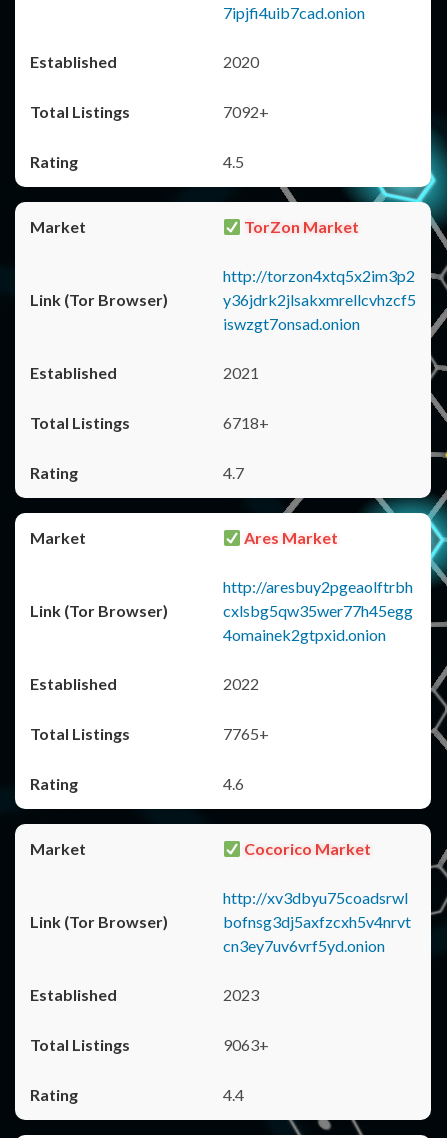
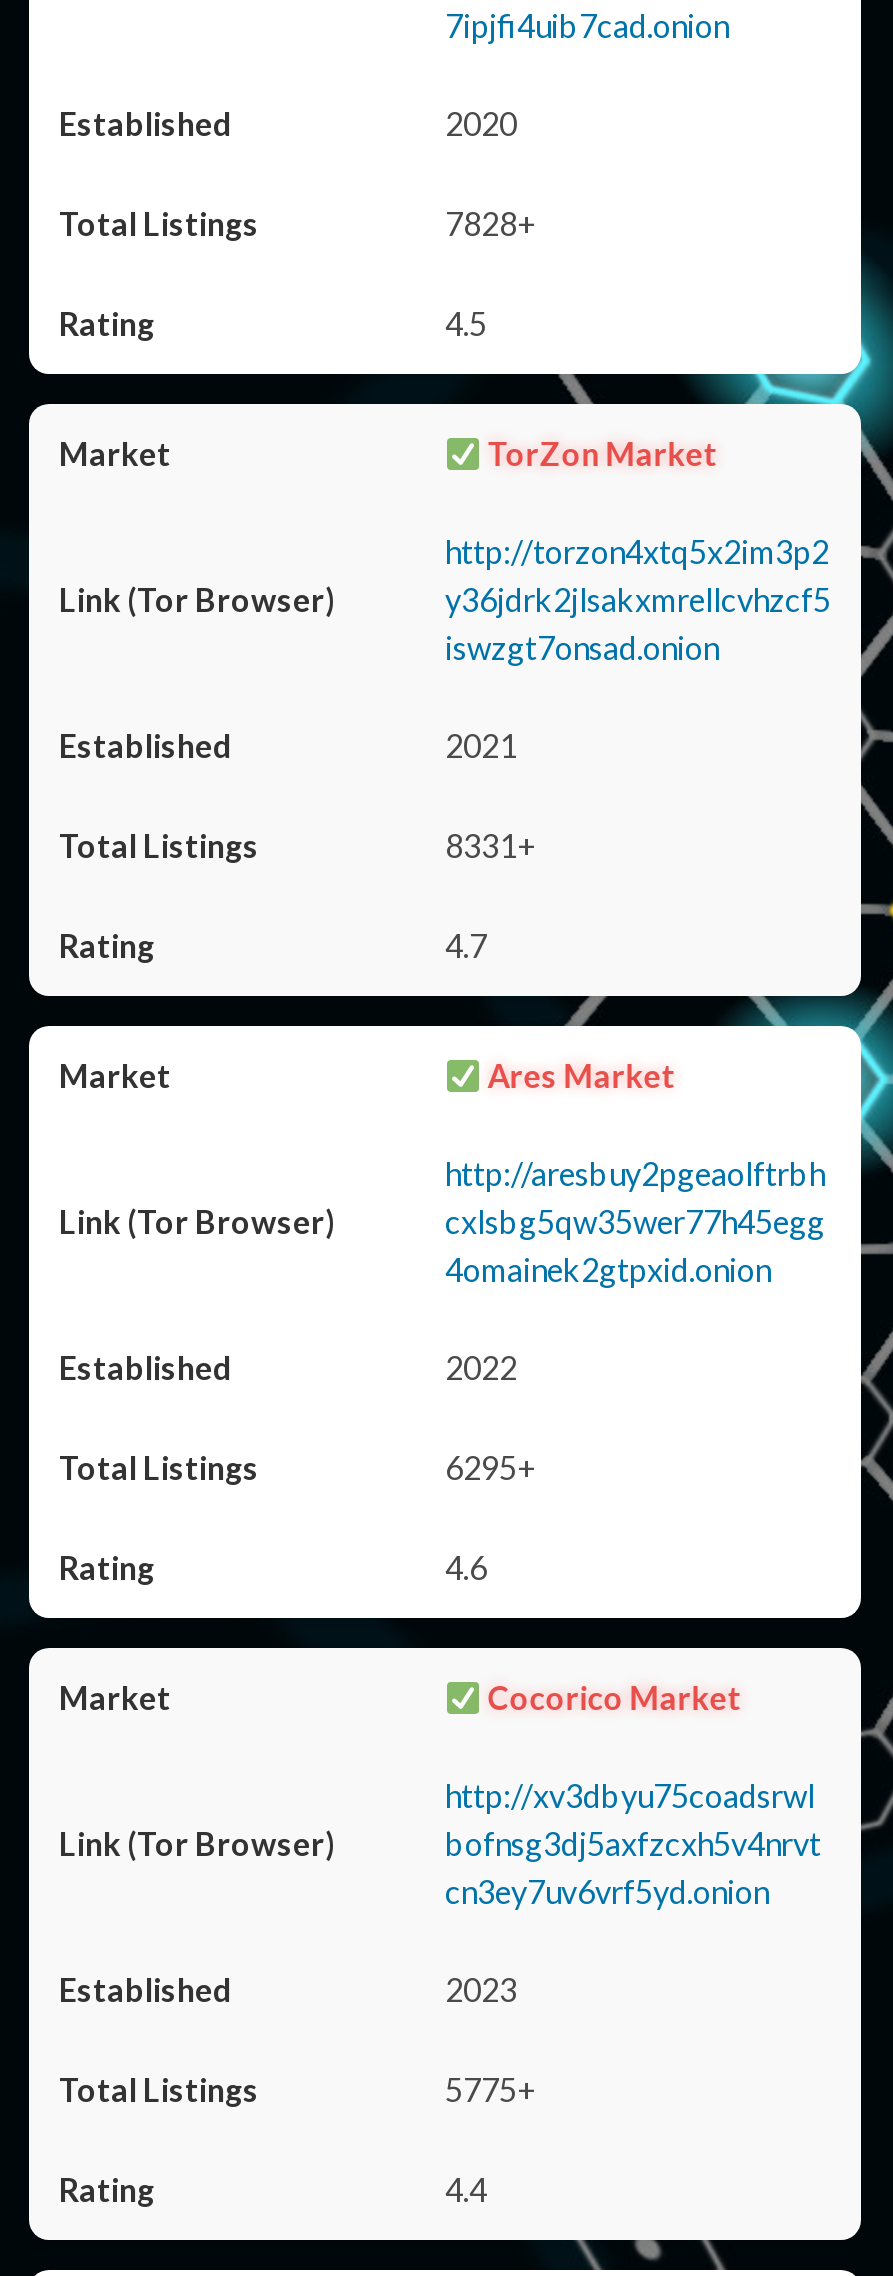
[223,102,269,121] 7092+ -> [445,204,537,242] 7828+
[223,413,269,432] 6718+ -> [445,826,537,864] 8331+
[223,724,269,743] 7765+ -> [445,1448,537,1486] 6295+
[223,1035,269,1054] 9063+ -> [445,2070,537,2108] 5775+

